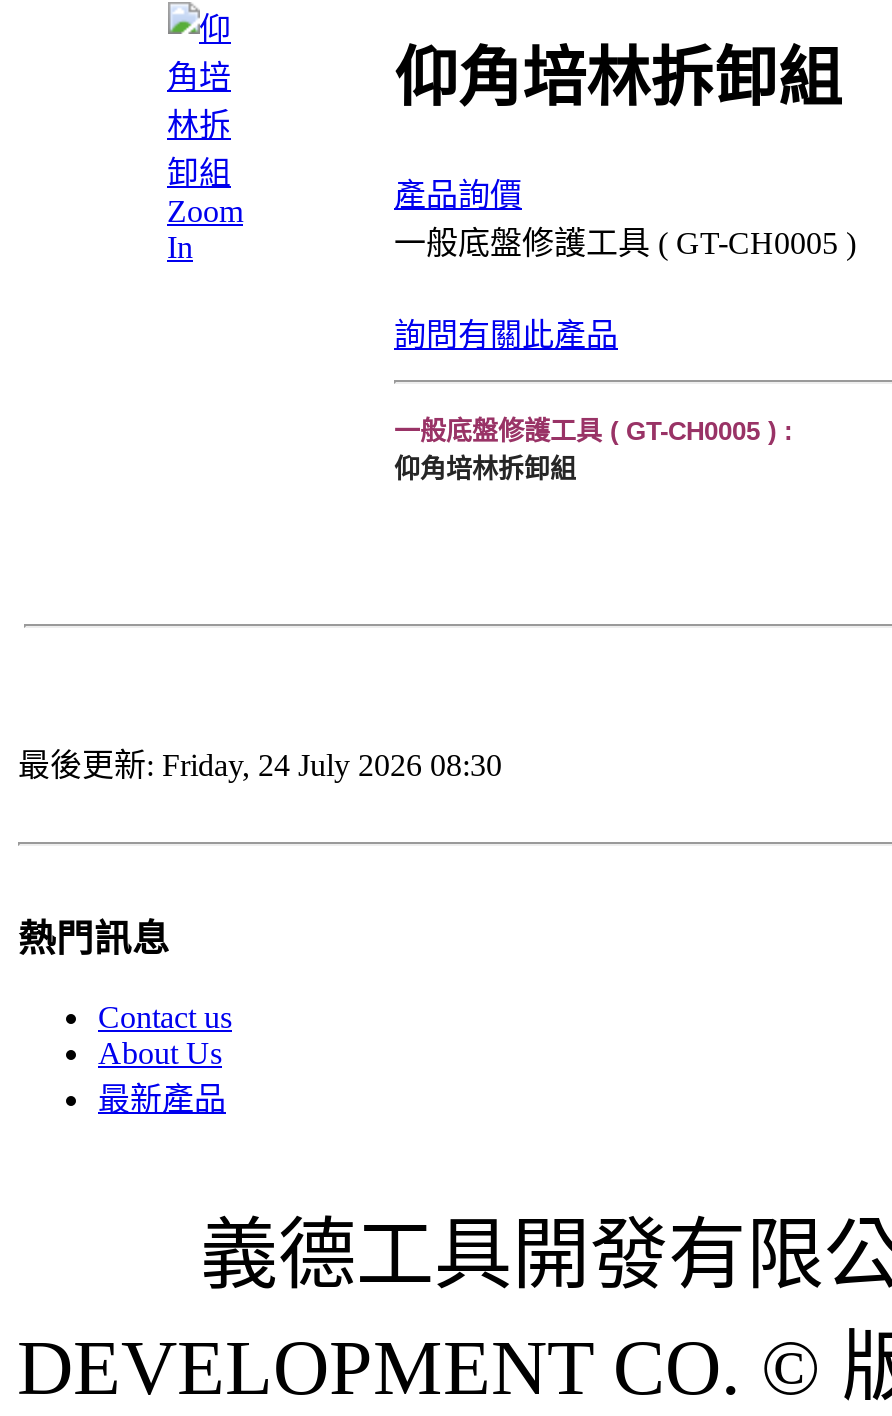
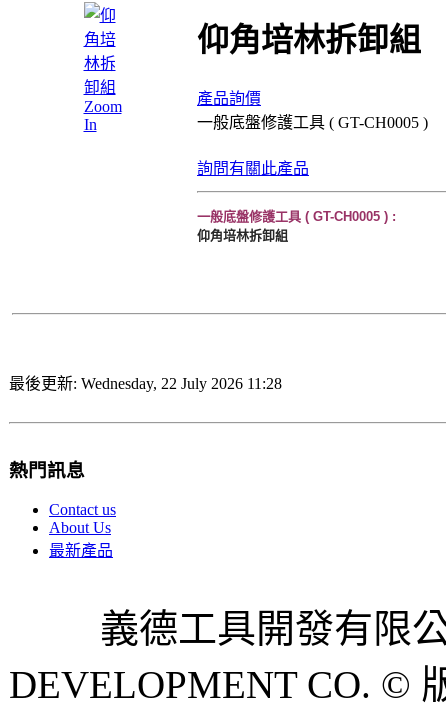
[18,748,502,782] 最後更新: Friday, 24 July 2026 08:30 -> [9,375,282,392] 最後更新: Wednesday, 22 July 2026 11:28

